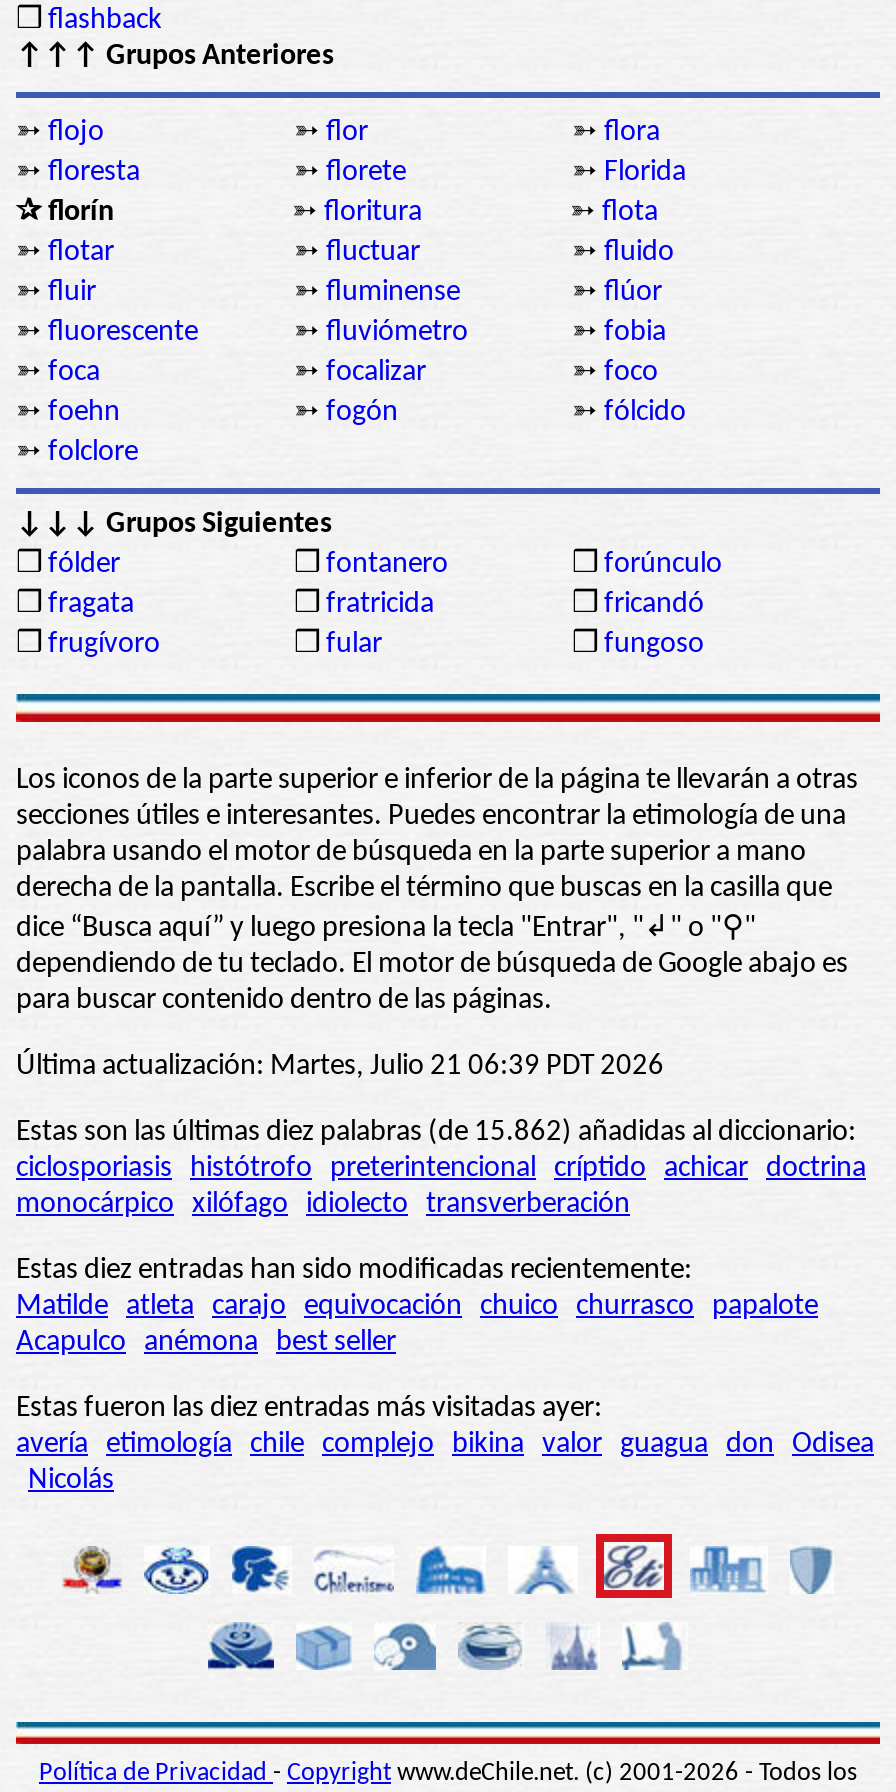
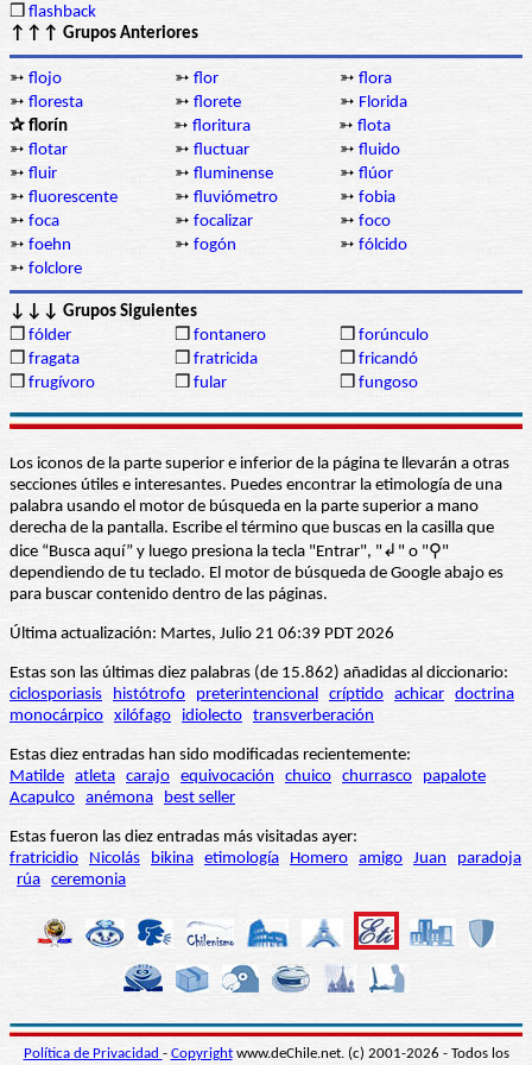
[16,1430,874,1496] avería etimología chile complejo bikina valor guagua don Odisea | Nicolás -> [9,850,521,889] fratricidio Nicolás bikina etimología Homero amigo Juan paradoja | rúa ceremonia

